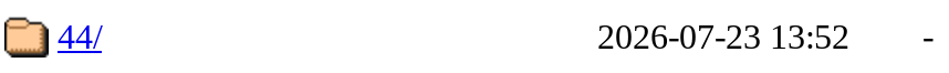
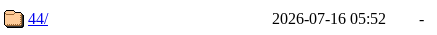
[597,17,849,55] 2026-07-23 13:52 -> [272,10,386,27] 2026-07-16 05:52

